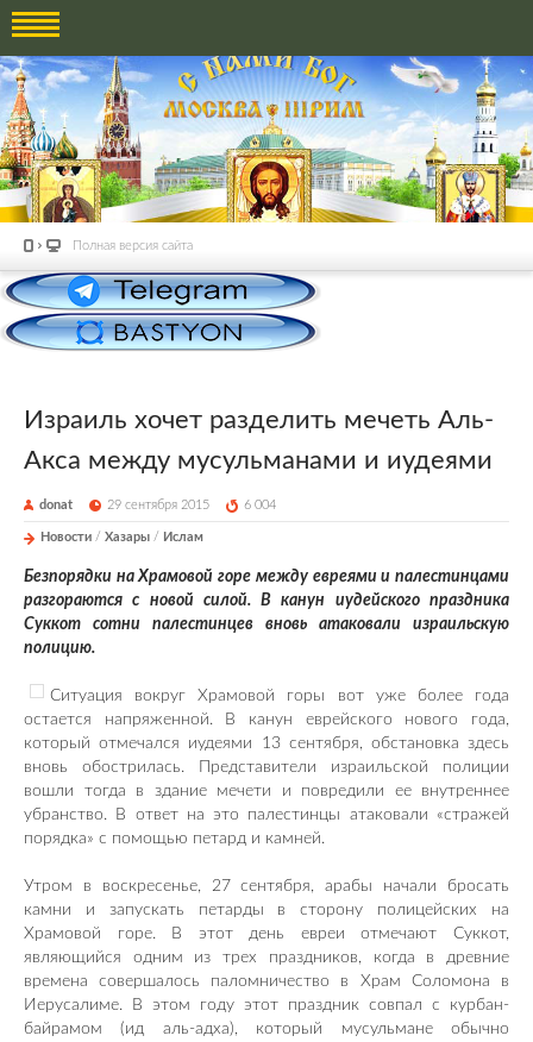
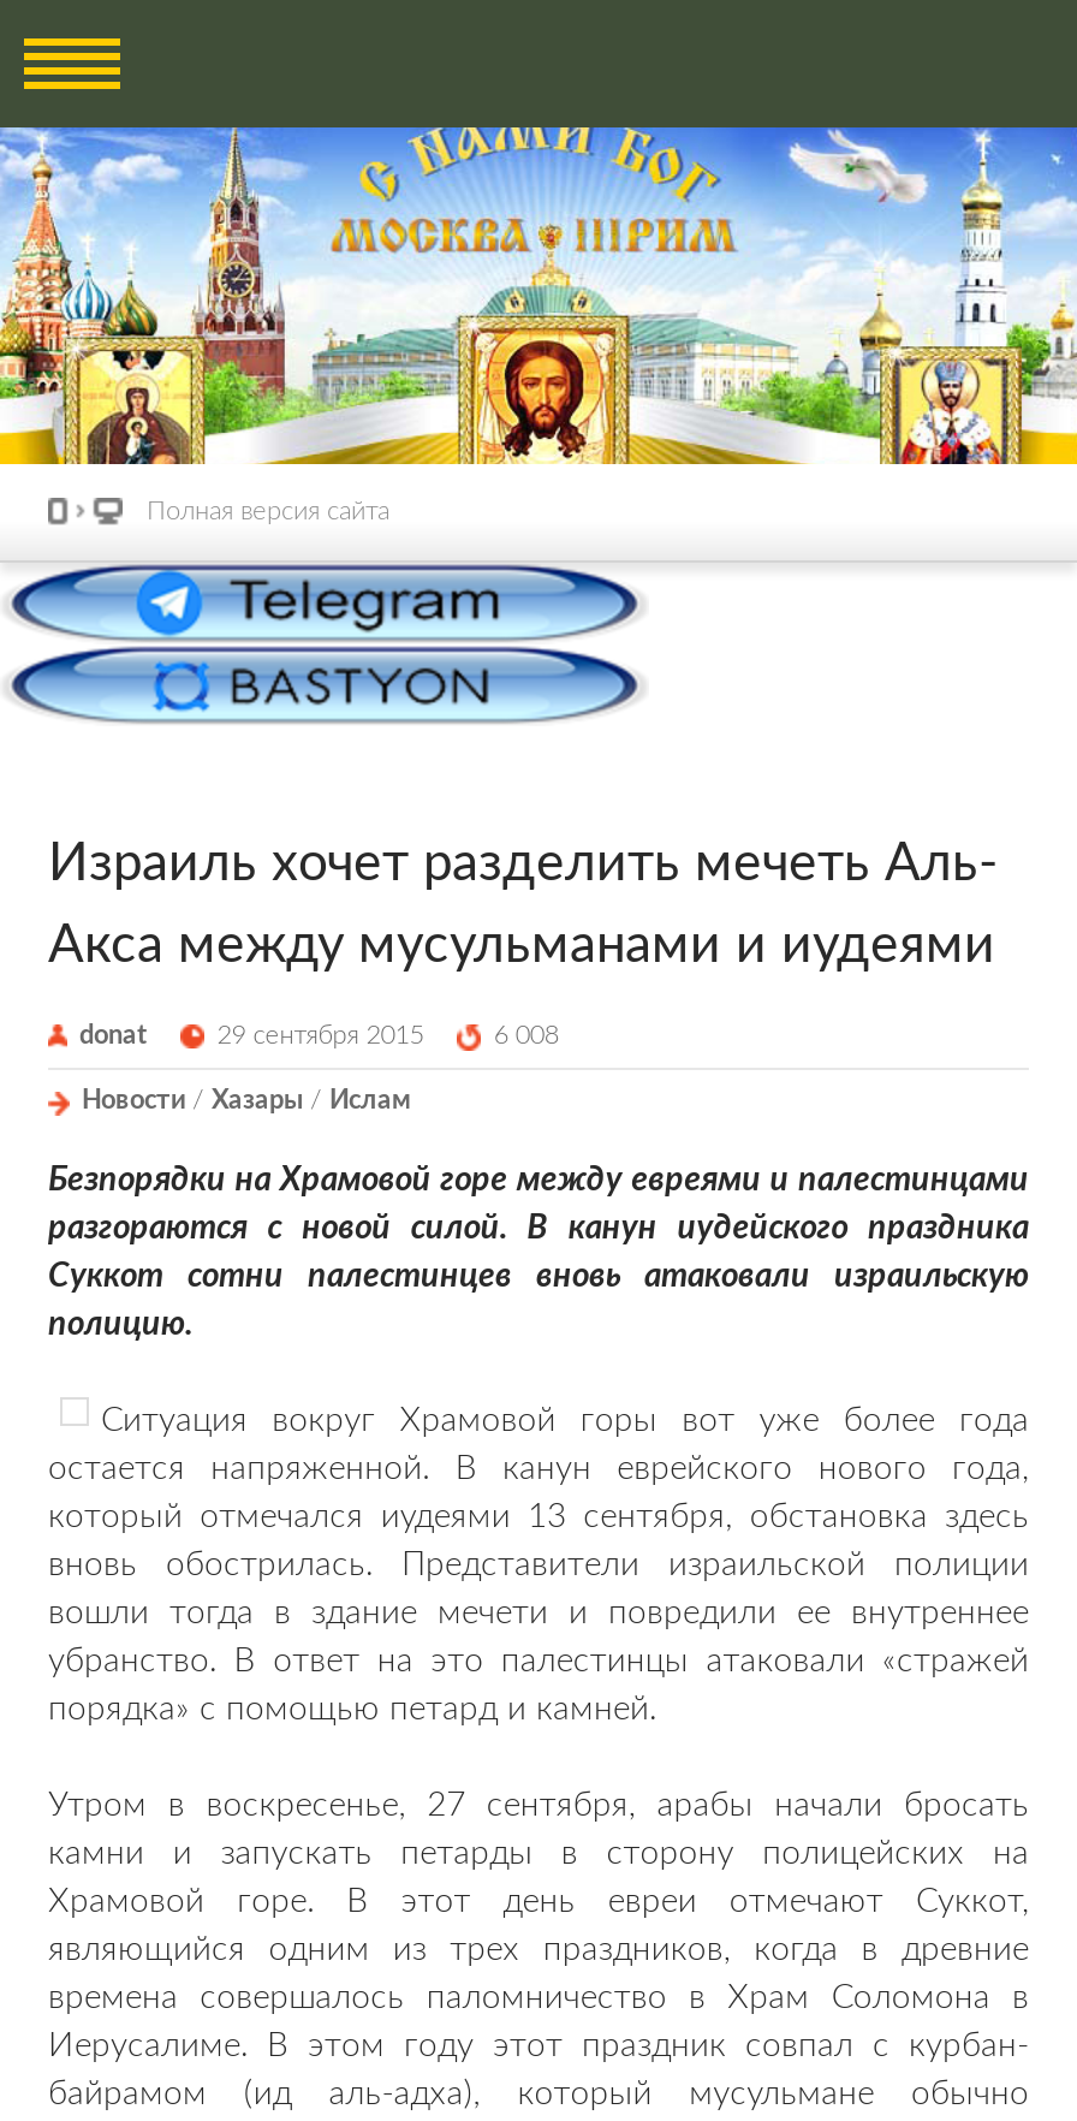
[244,498,276,511] 6 004 -> [494,1022,559,1048] 6 008

